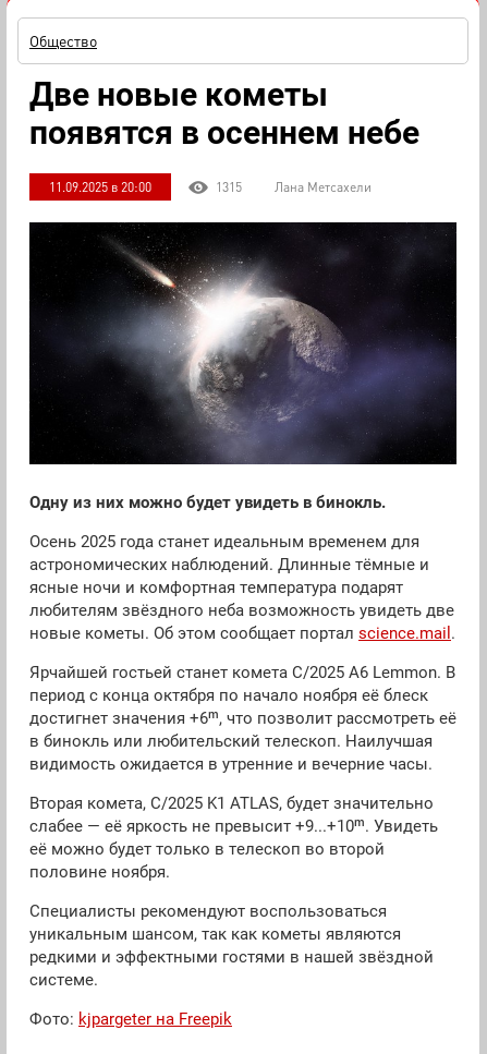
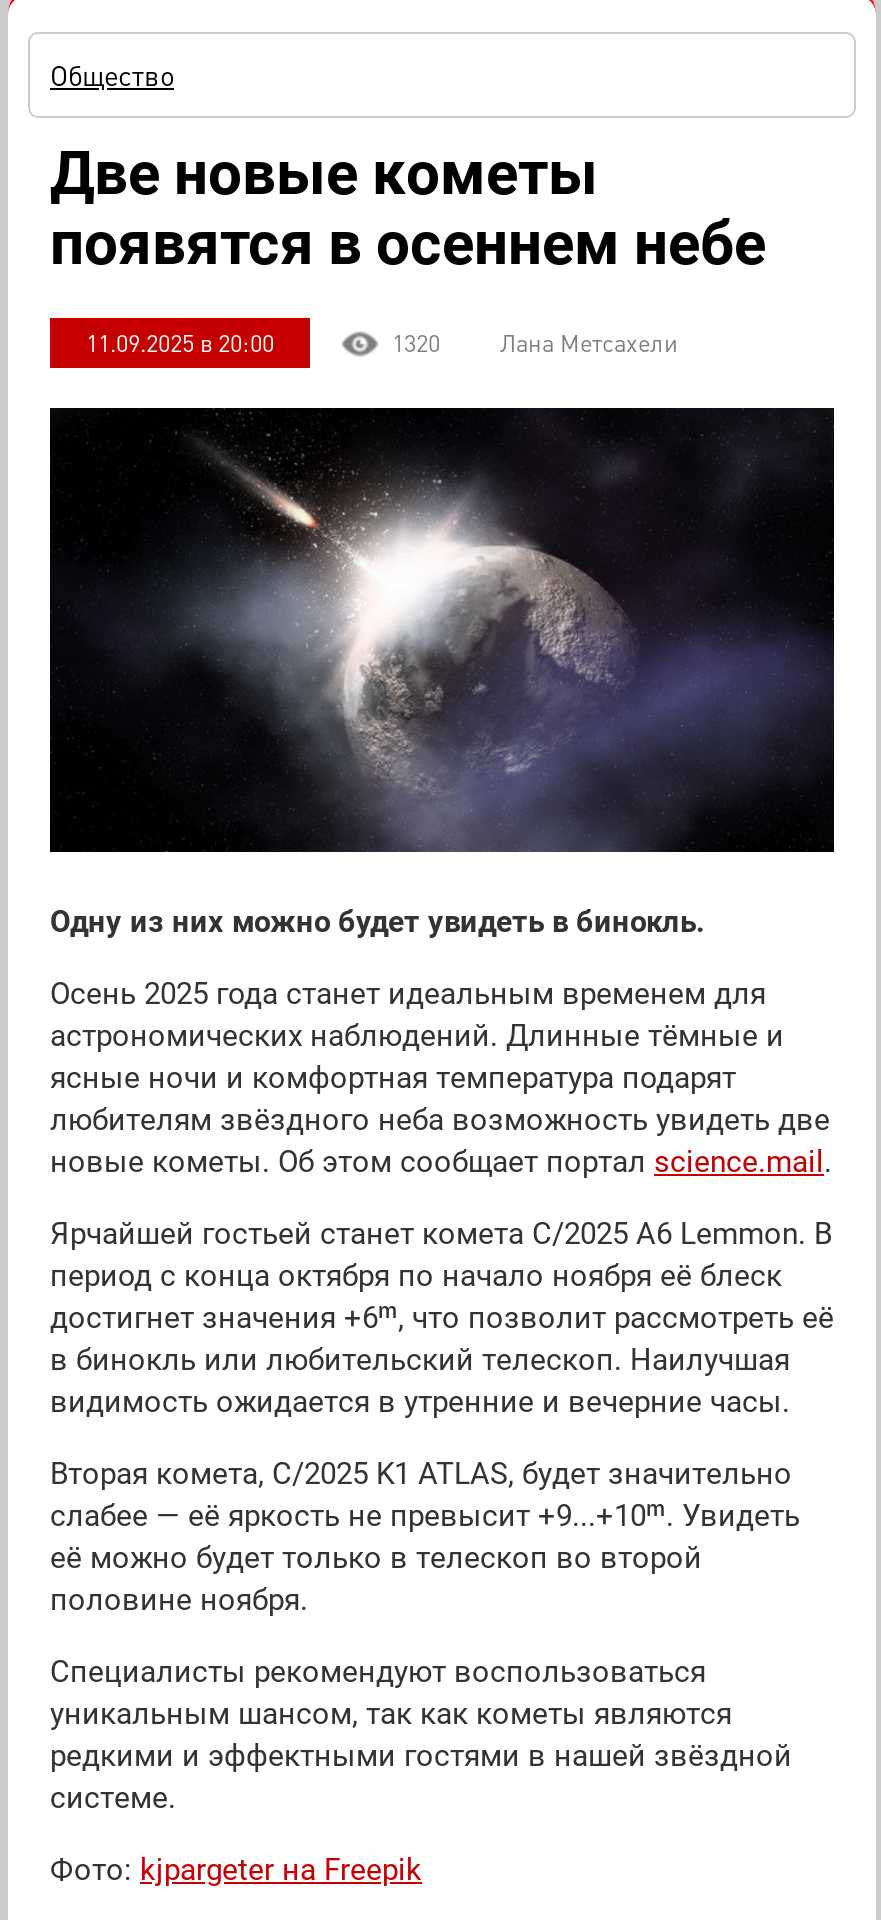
[216,179,372,195] 1315 Лана Метсахели -> [392,328,678,358] 1320 Лана Метсахели

